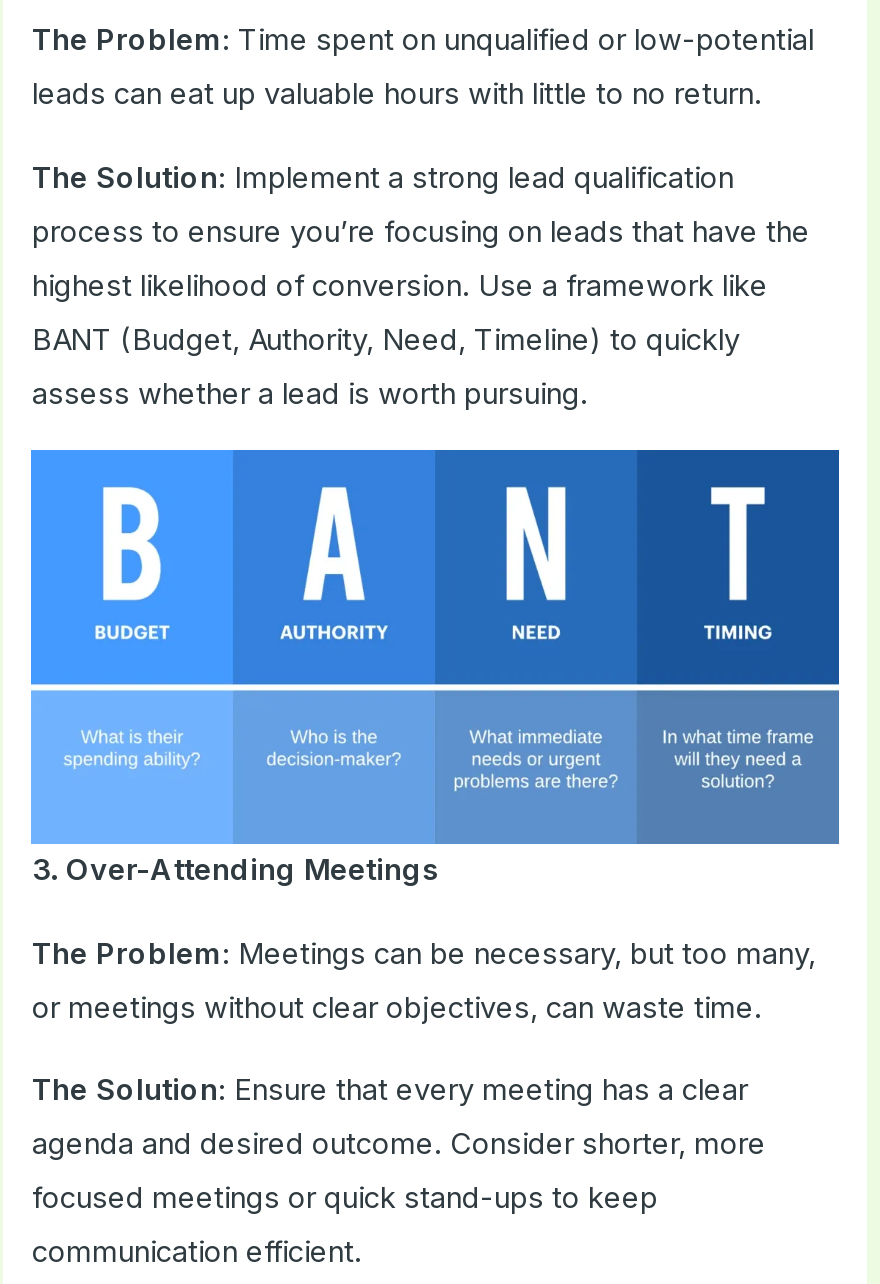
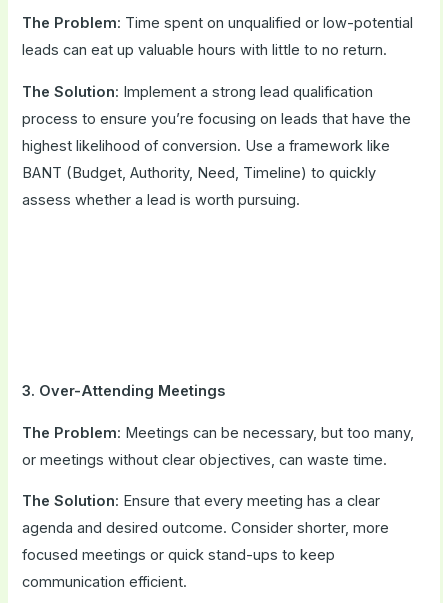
[29,448,841,846] [image] -> none

